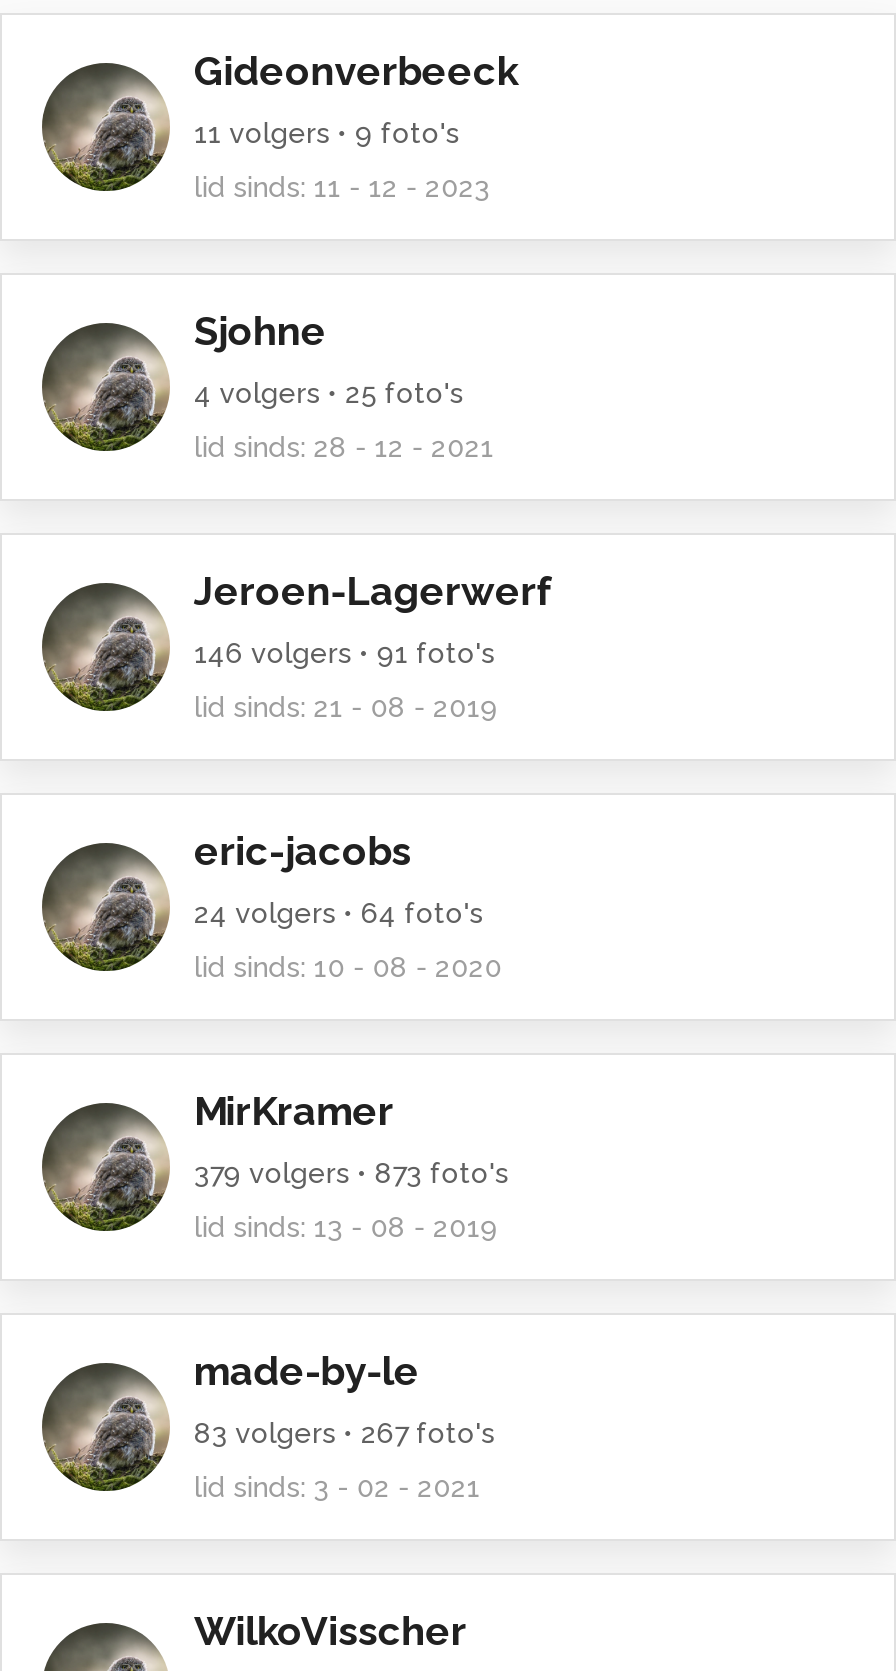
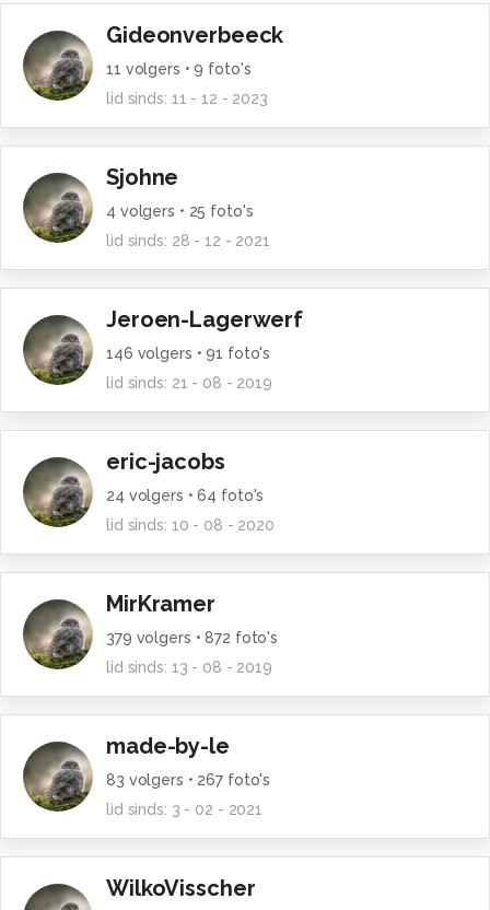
[194,1157,508,1189] 379 volgers • 873 foto's -> [106,629,278,646] 379 volgers • 872 foto's

